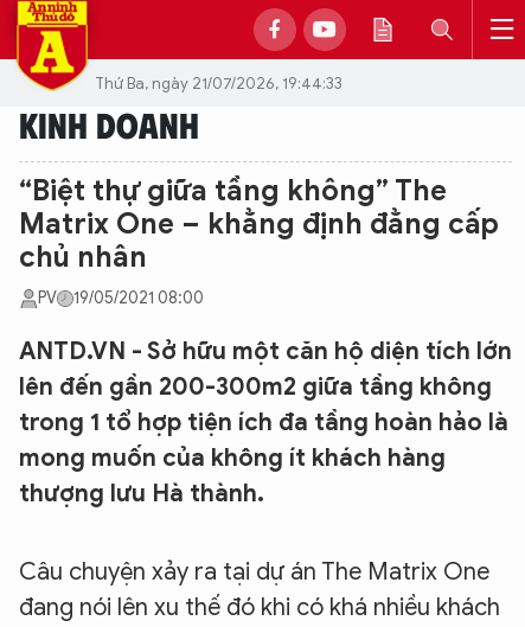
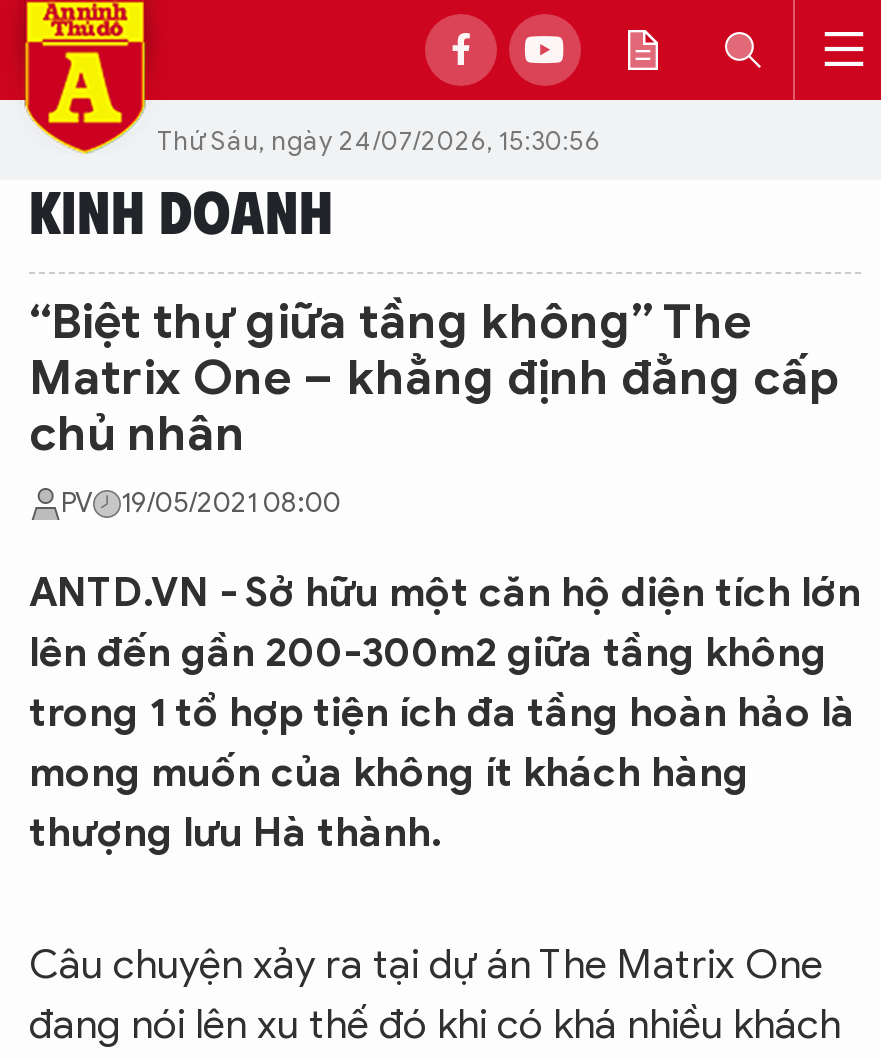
[95,73,342,93] Thứ Ba, ngày 21/07/2026, 19:44:33 -> [157,123,601,157] Thứ Sáu, ngày 24/07/2026, 15:30:56

